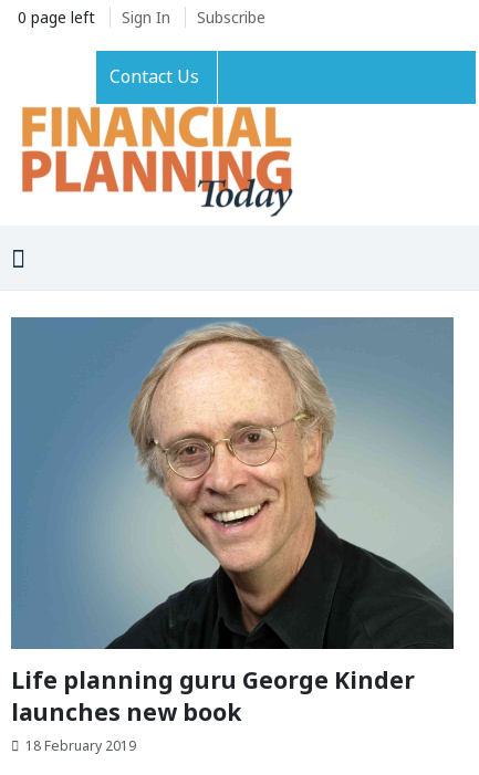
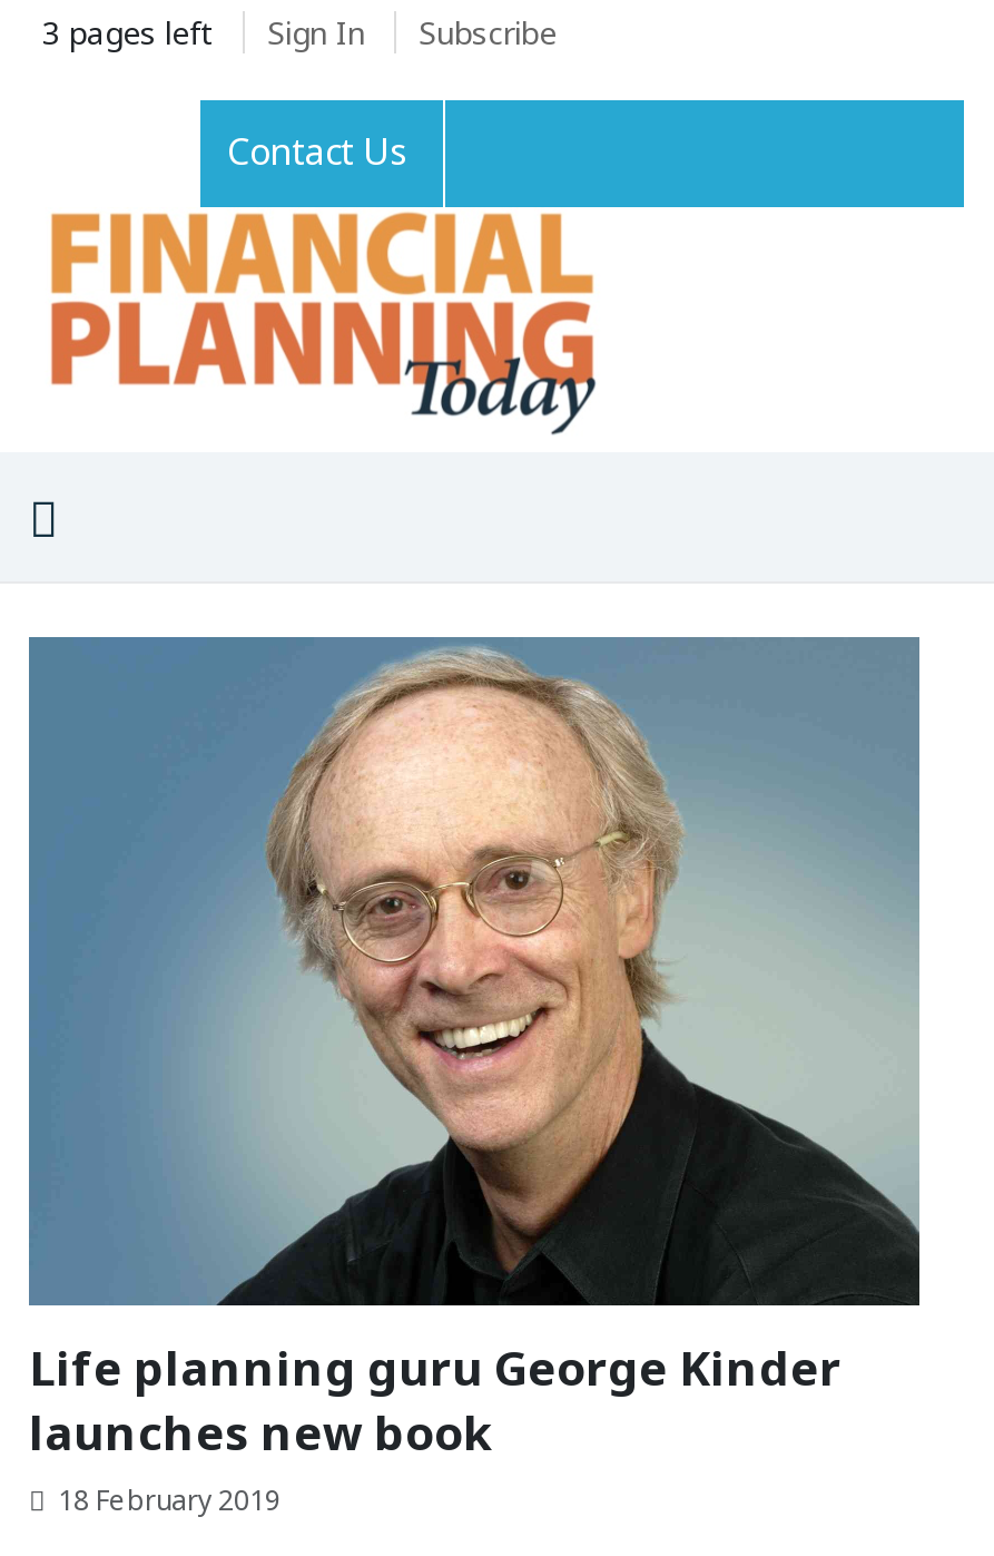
[18,7,265,28] 0 page left Sign In Subscribe -> [42,11,557,53] 3 pages left Sign In Subscribe

